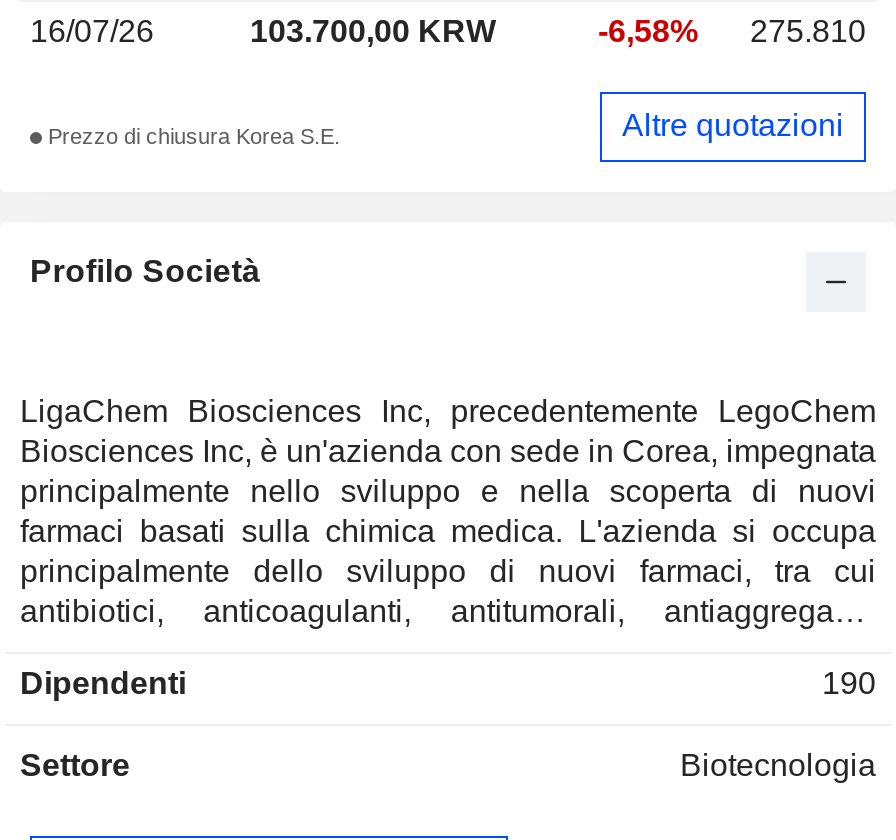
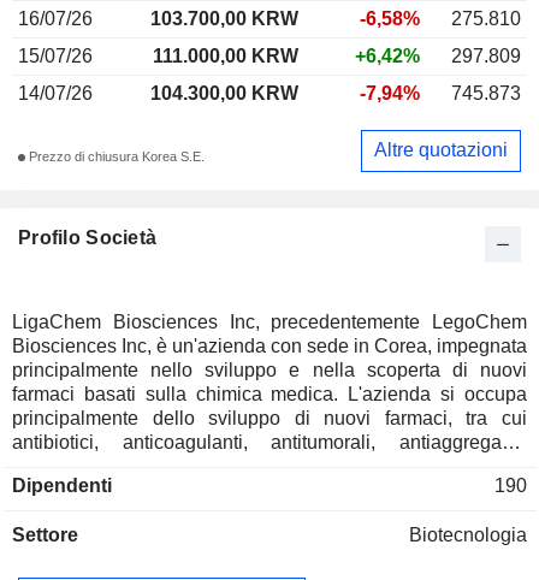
none -> [18,45,521,103] 15/07/26 | 111.000,00 KRW | +6,42% | 297.809 | 14/07/26 | 104.300,00 KRW | -7,94% | 745.873

